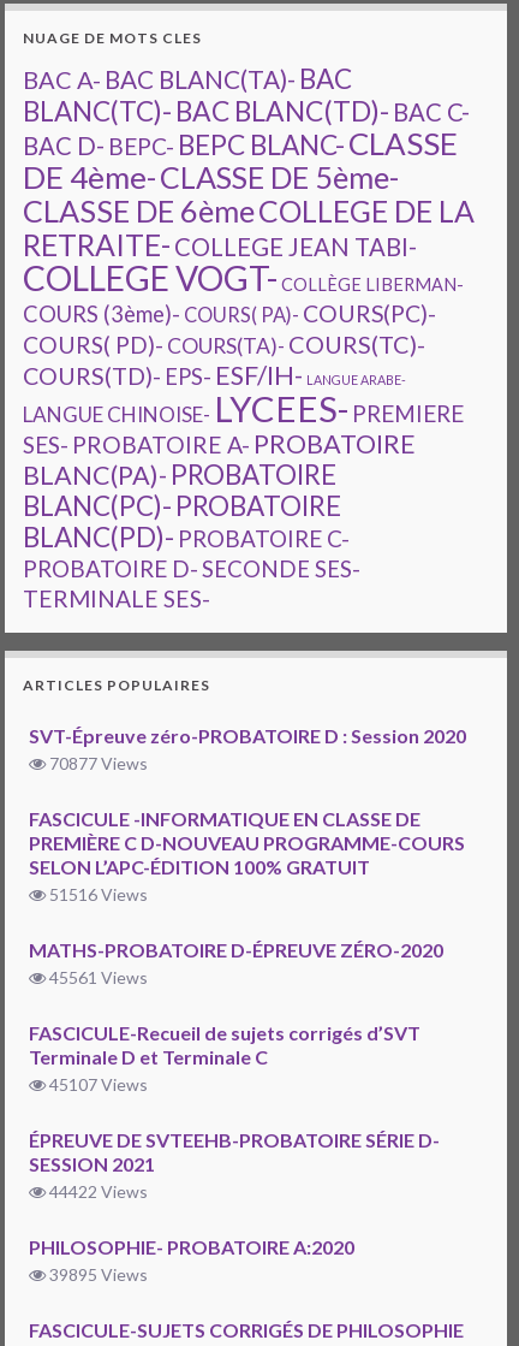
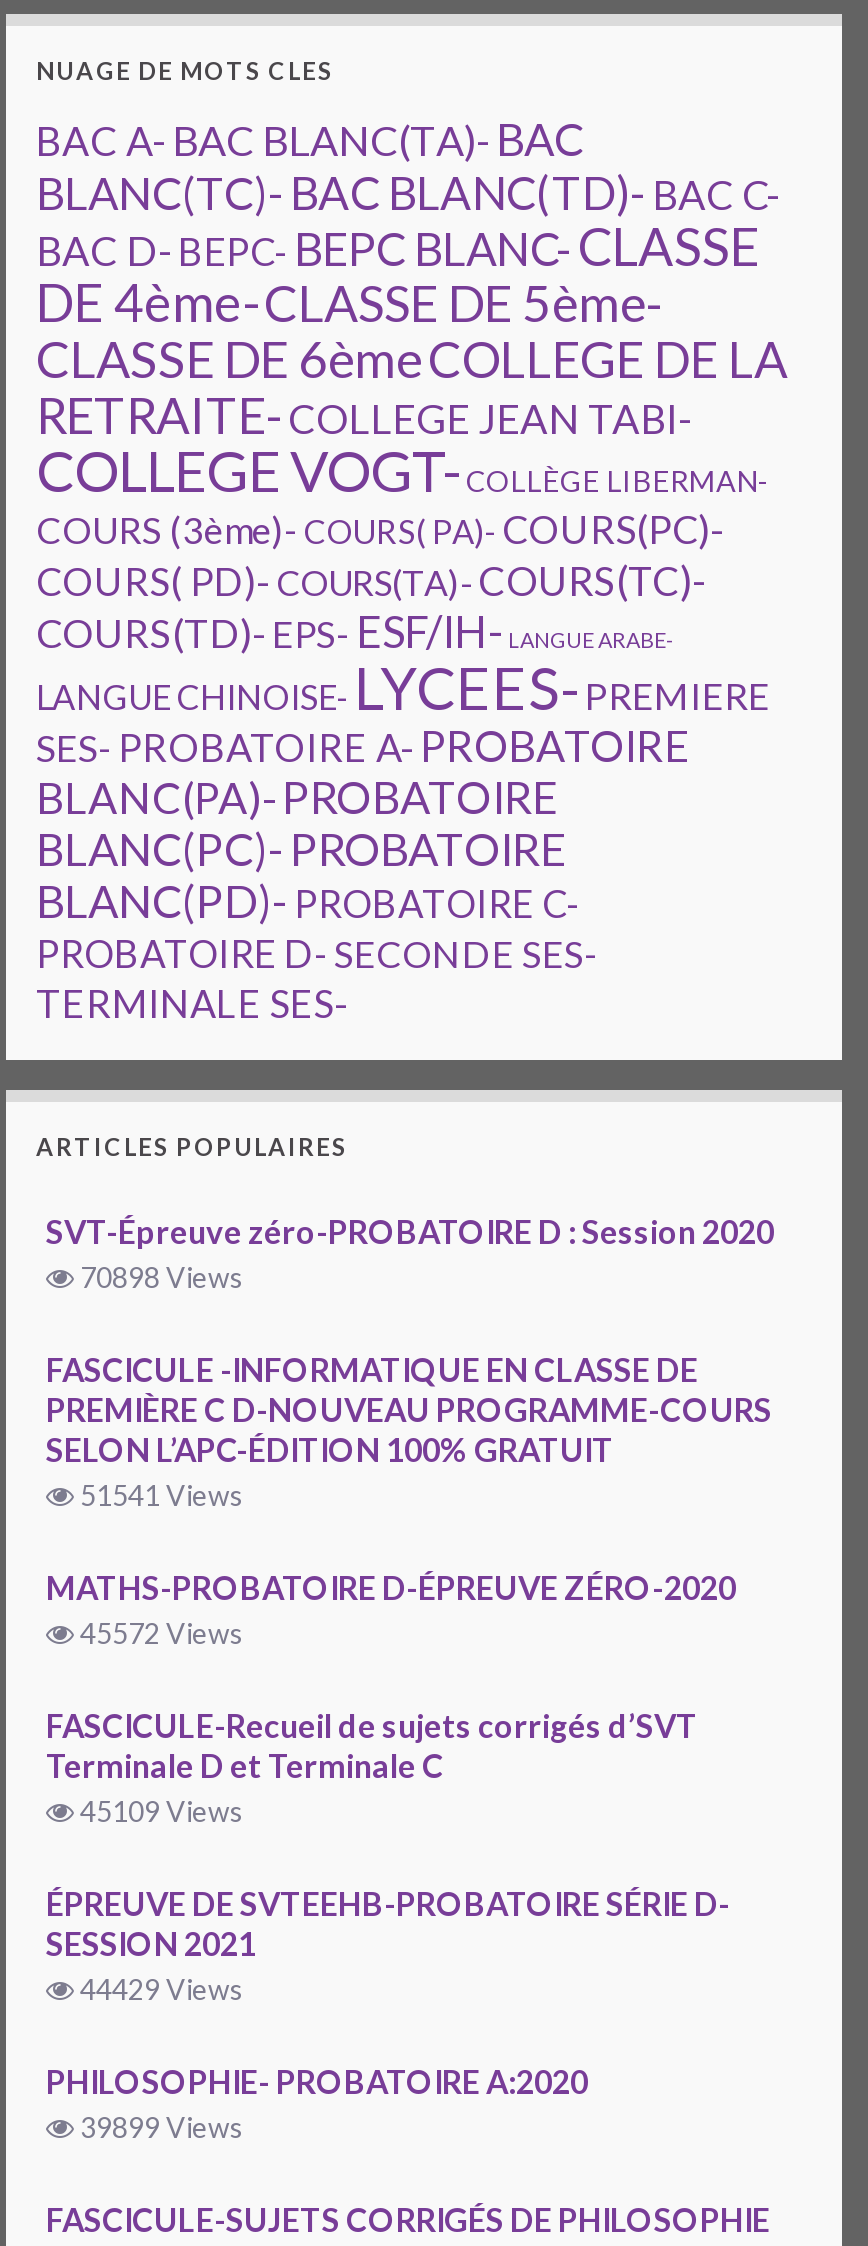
[46,753,148,774] 70877 Views -> [74,1261,244,1295] 70898 Views
[46,885,148,905] 51516 Views -> [74,1479,244,1513] 51541 Views
[46,968,148,988] 45561 Views -> [74,1617,244,1651] 45572 Views
[46,1075,148,1095] 45107 Views -> [74,1795,244,1829] 45109 Views
[46,1182,148,1202] 44422 Views -> [74,1973,244,2007] 44429 Views
[46,1265,148,1285] 39895 Views -> [74,2111,244,2145] 39899 Views

